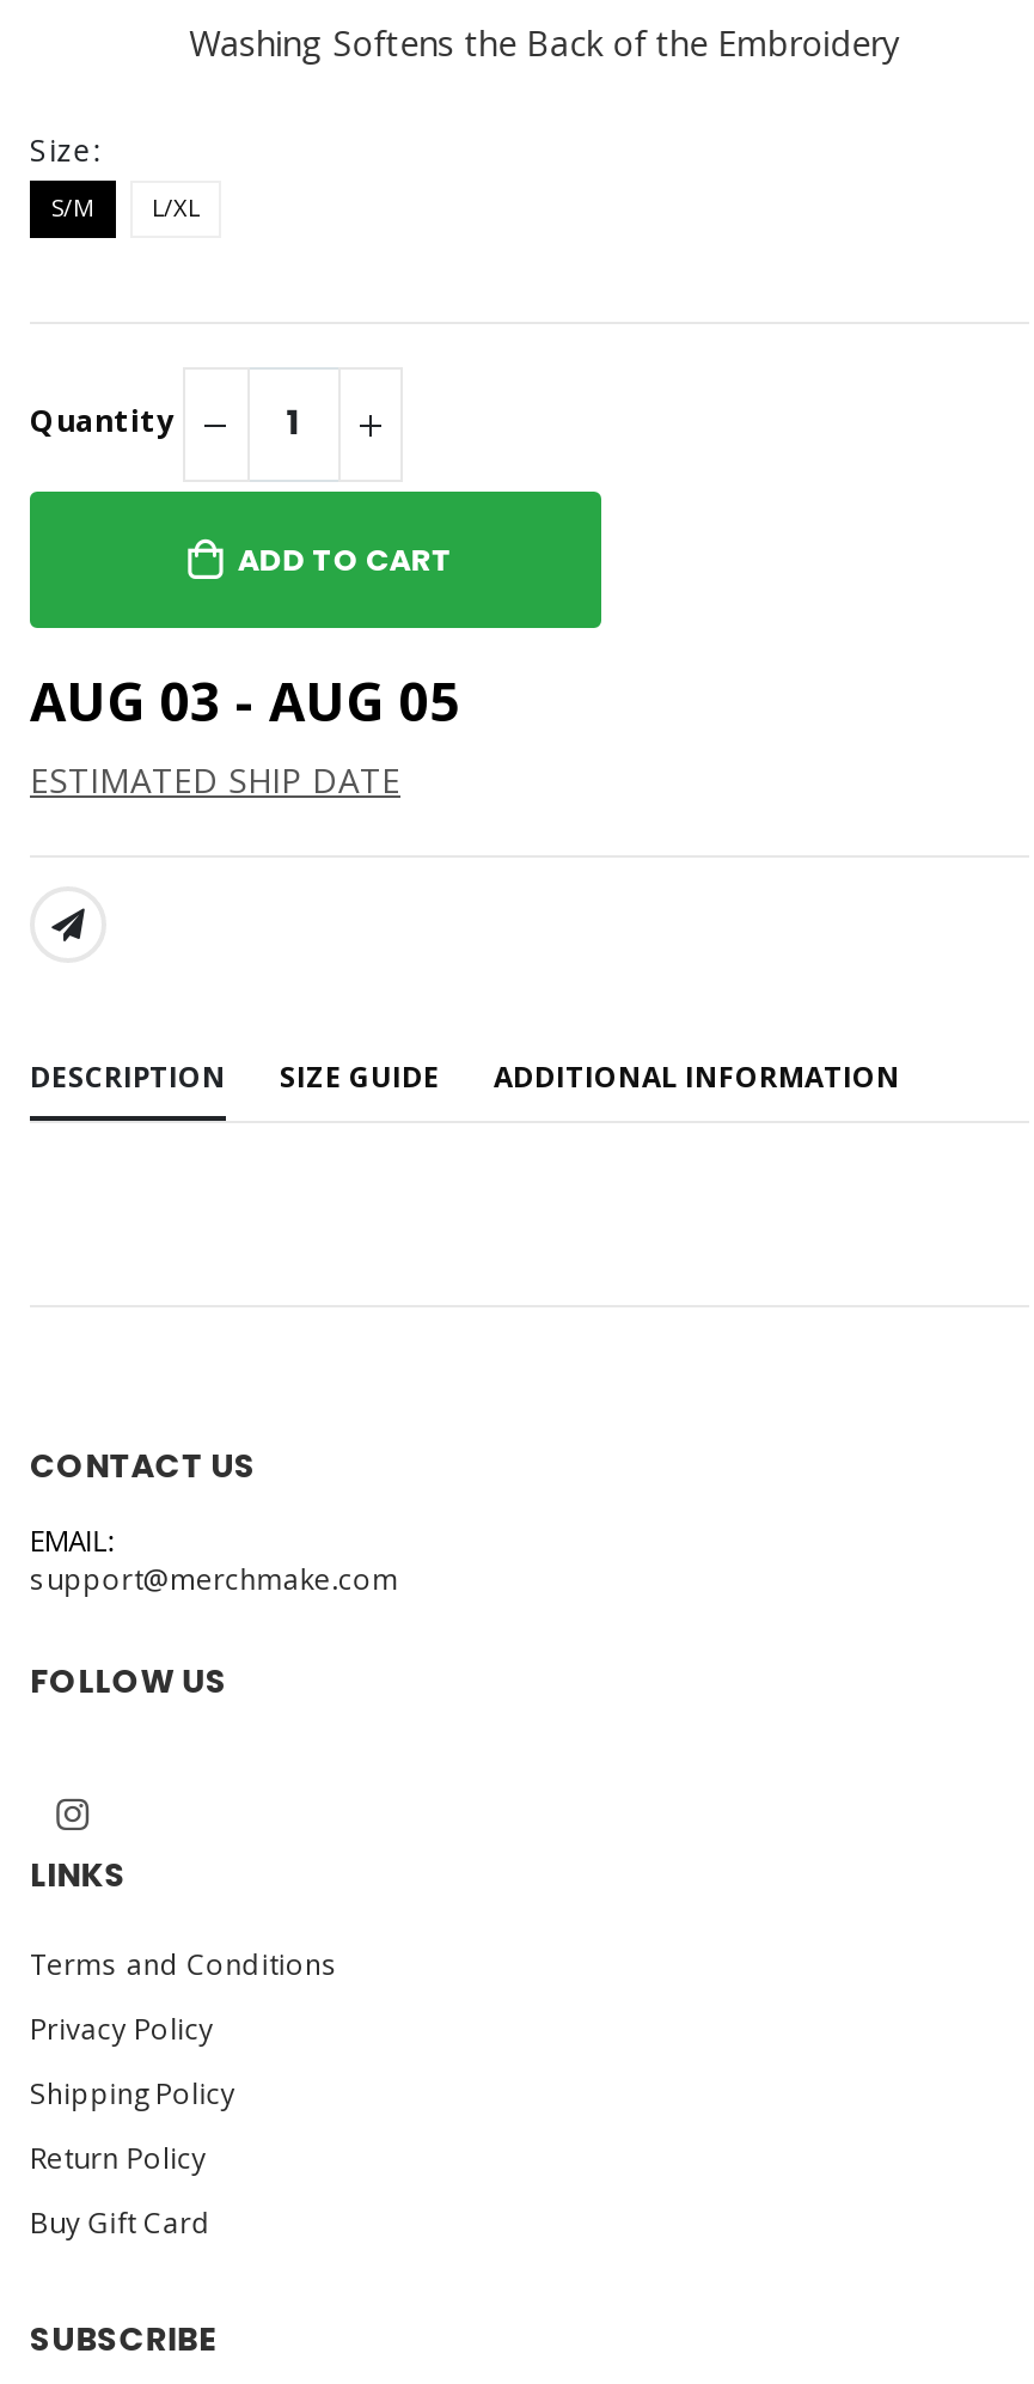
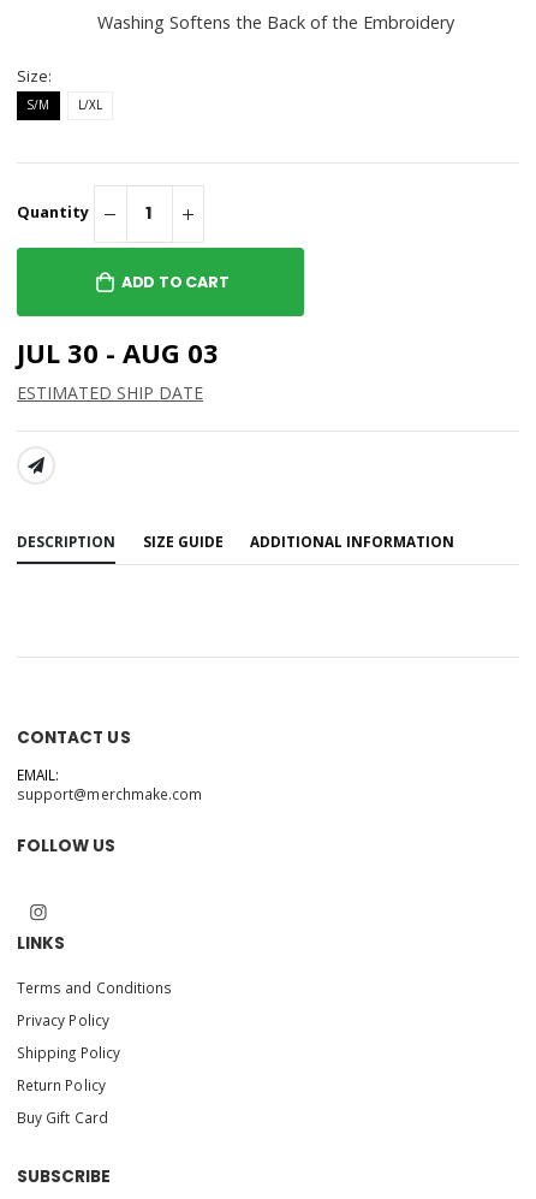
[30,663,460,735] AUG 03 - AUG 05 -> [17,334,219,370] JUL 30 - AUG 03

